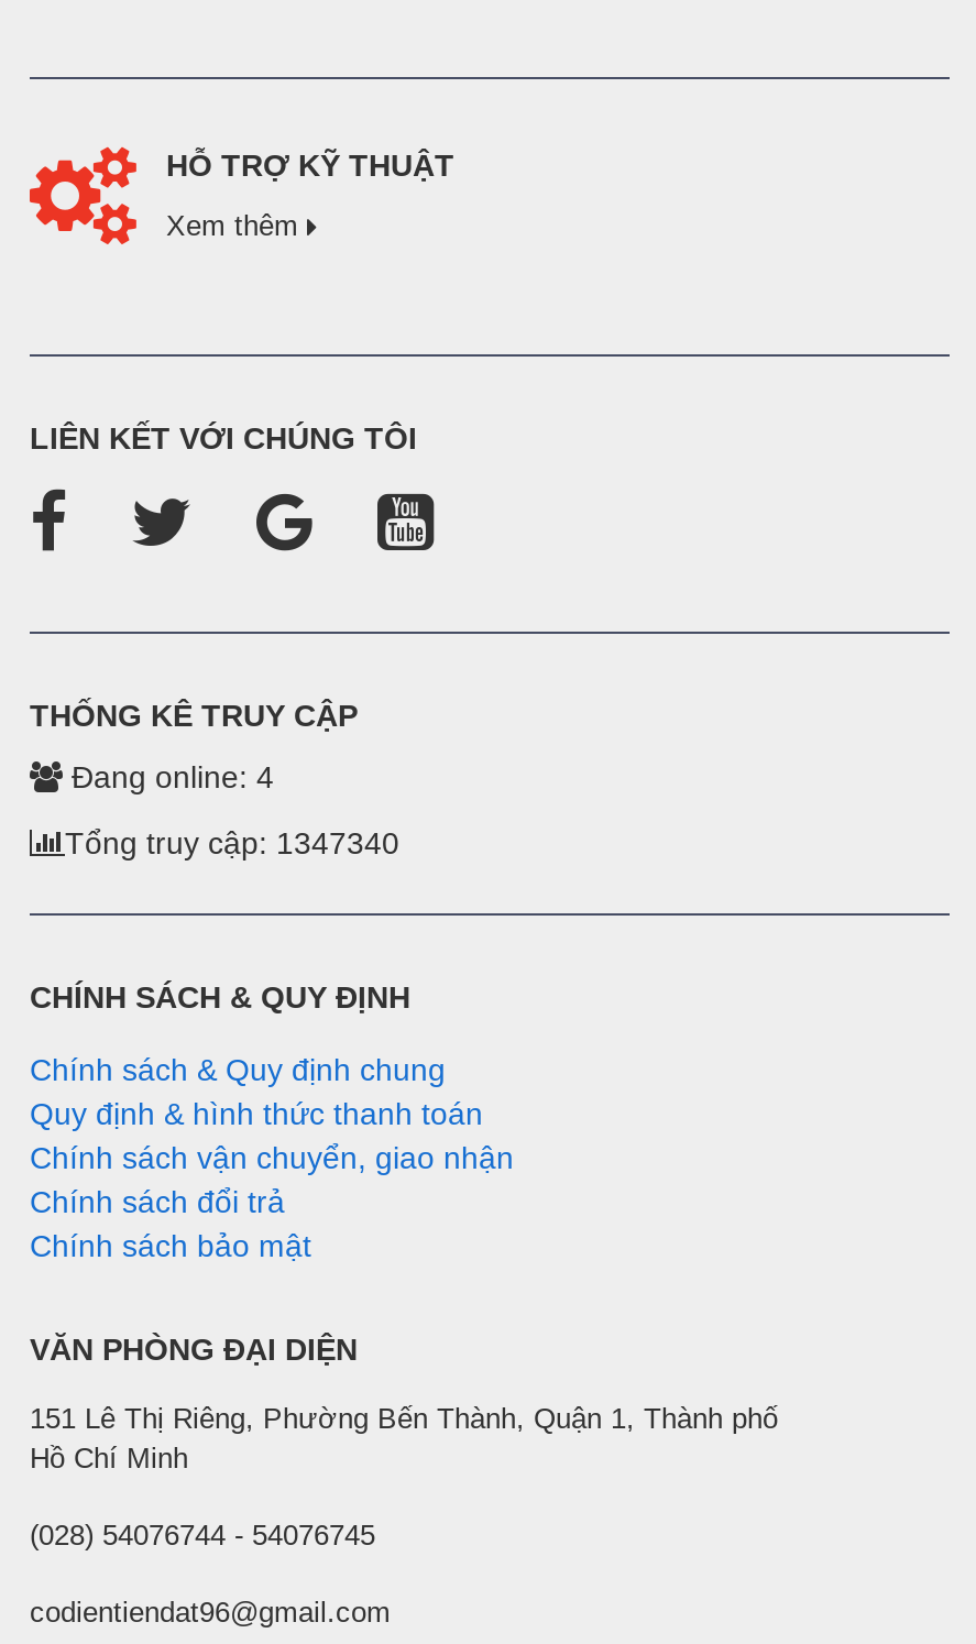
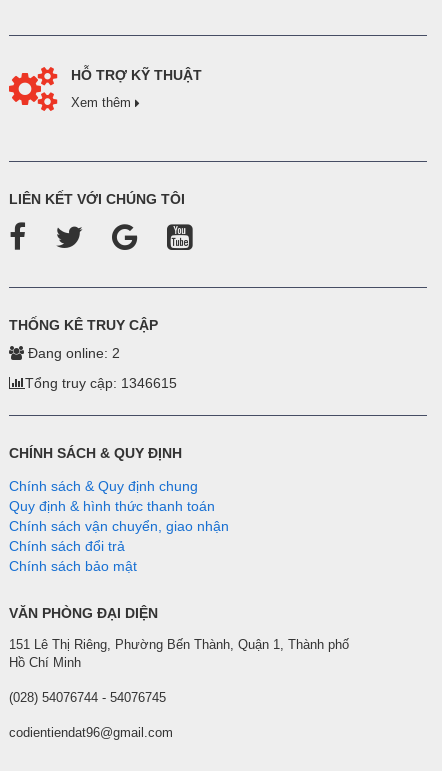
[63,759,274,795] Đang online: 4 -> [24,345,120,361] Đang online: 2
[65,826,399,861] Tổng truy cập: 1347340 -> [25,375,177,391] Tổng truy cập: 1346615

